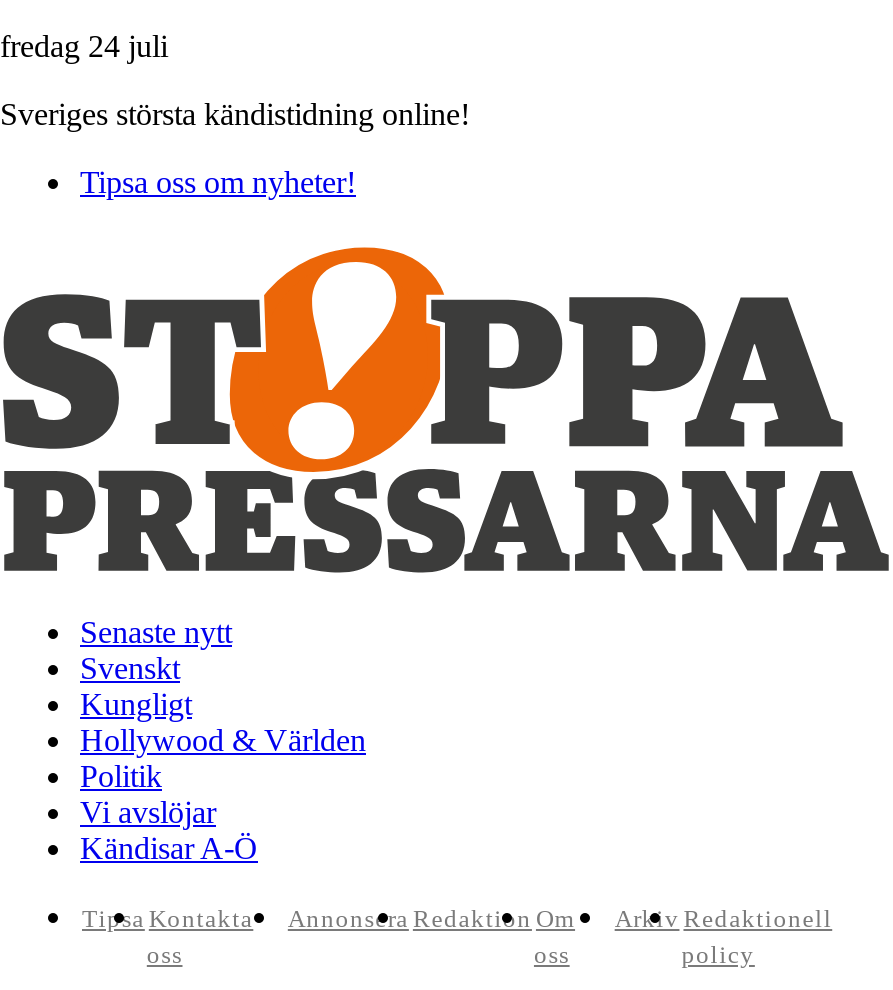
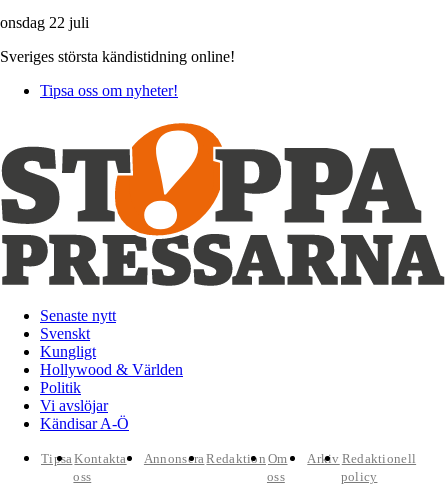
[0,29,168,63] fredag 24 juli -> [0,14,89,31] onsdag 22 juli

